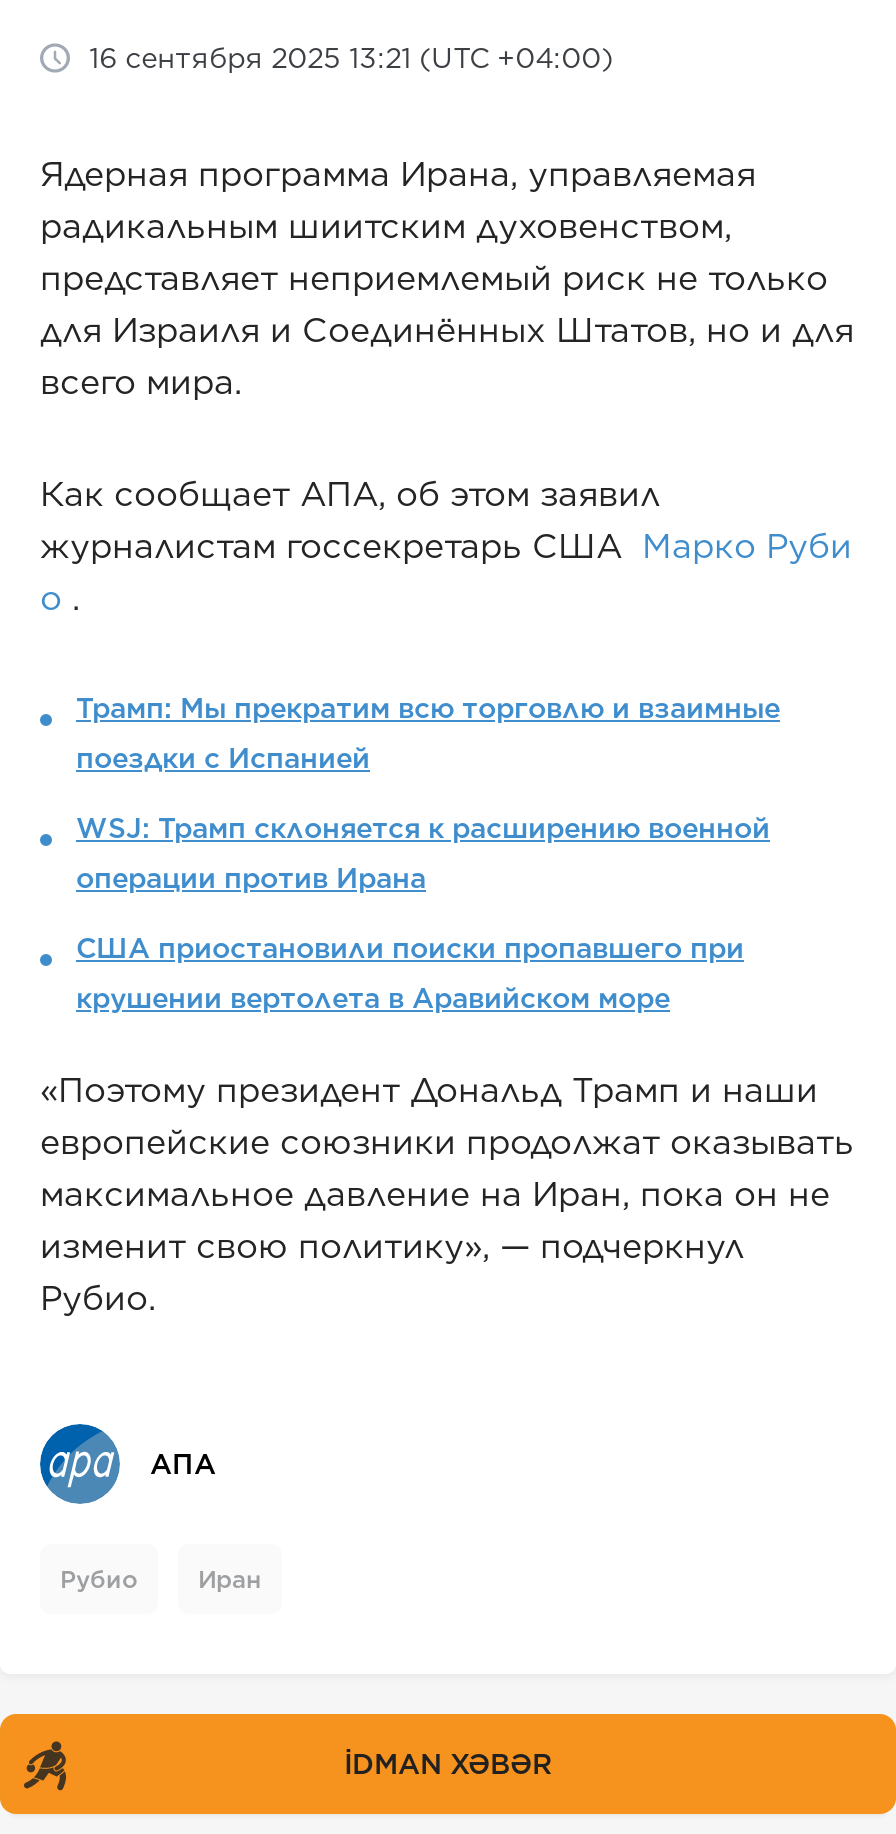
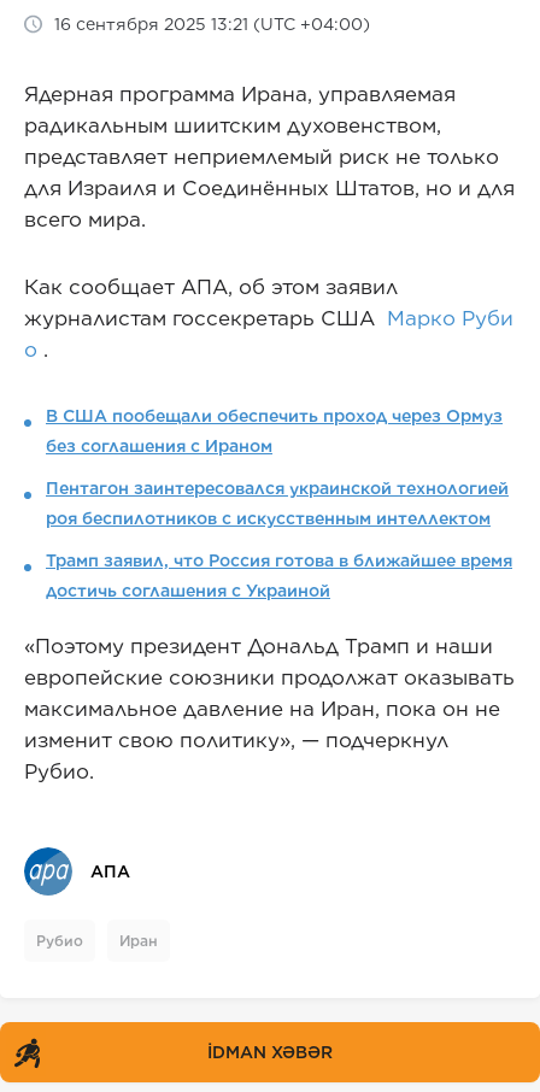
[76,692,780,724] Трамп: Мы прекратим всю торговлю и взаимные -> [46,406,503,426] В США пообещали обеспечить проход через Ормуз
[76,742,370,774] поездки с Испанией -> [46,437,272,456] без соглашения с Ираном
[76,812,770,844] WSJ: Трамп склоняется к расширению военной -> [46,479,509,498] Пентагон заинтересовался украинской технологией
[76,862,426,894] операции против Ирана -> [46,509,491,528] роя беспилотников с искусственным интеллектом
[76,932,744,964] США приостановили поиски пропавшего при -> [46,551,512,570] Трамп заявил, что Россия готова в ближайшее время
[76,982,670,1014] крушении вертолета в Аравийском море -> [46,581,330,600] достичь соглашения с Украиной

